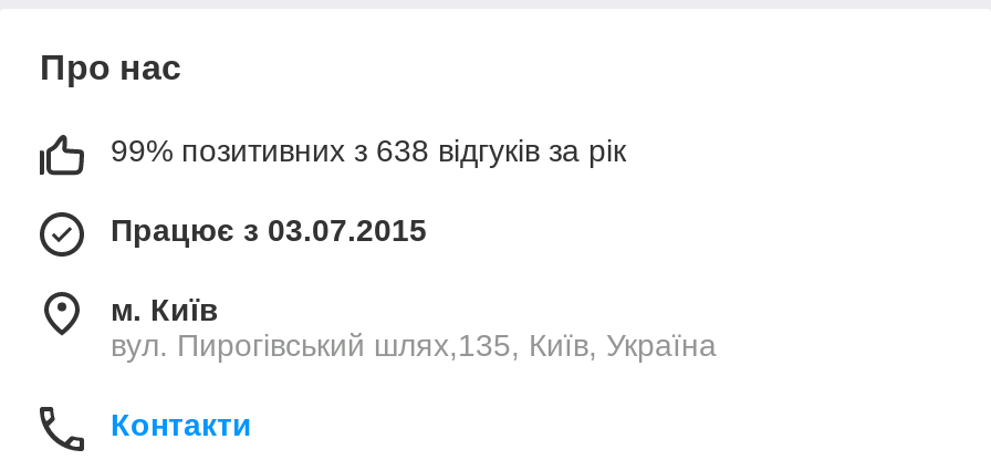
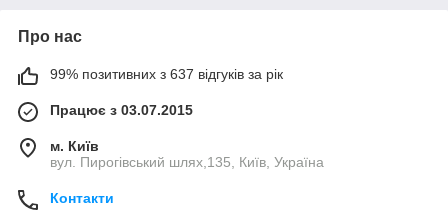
[111,132,626,168] 99% позитивних з 638 відгуків за рік -> [50,66,283,82] 99% позитивних з 637 відгуків за рік

